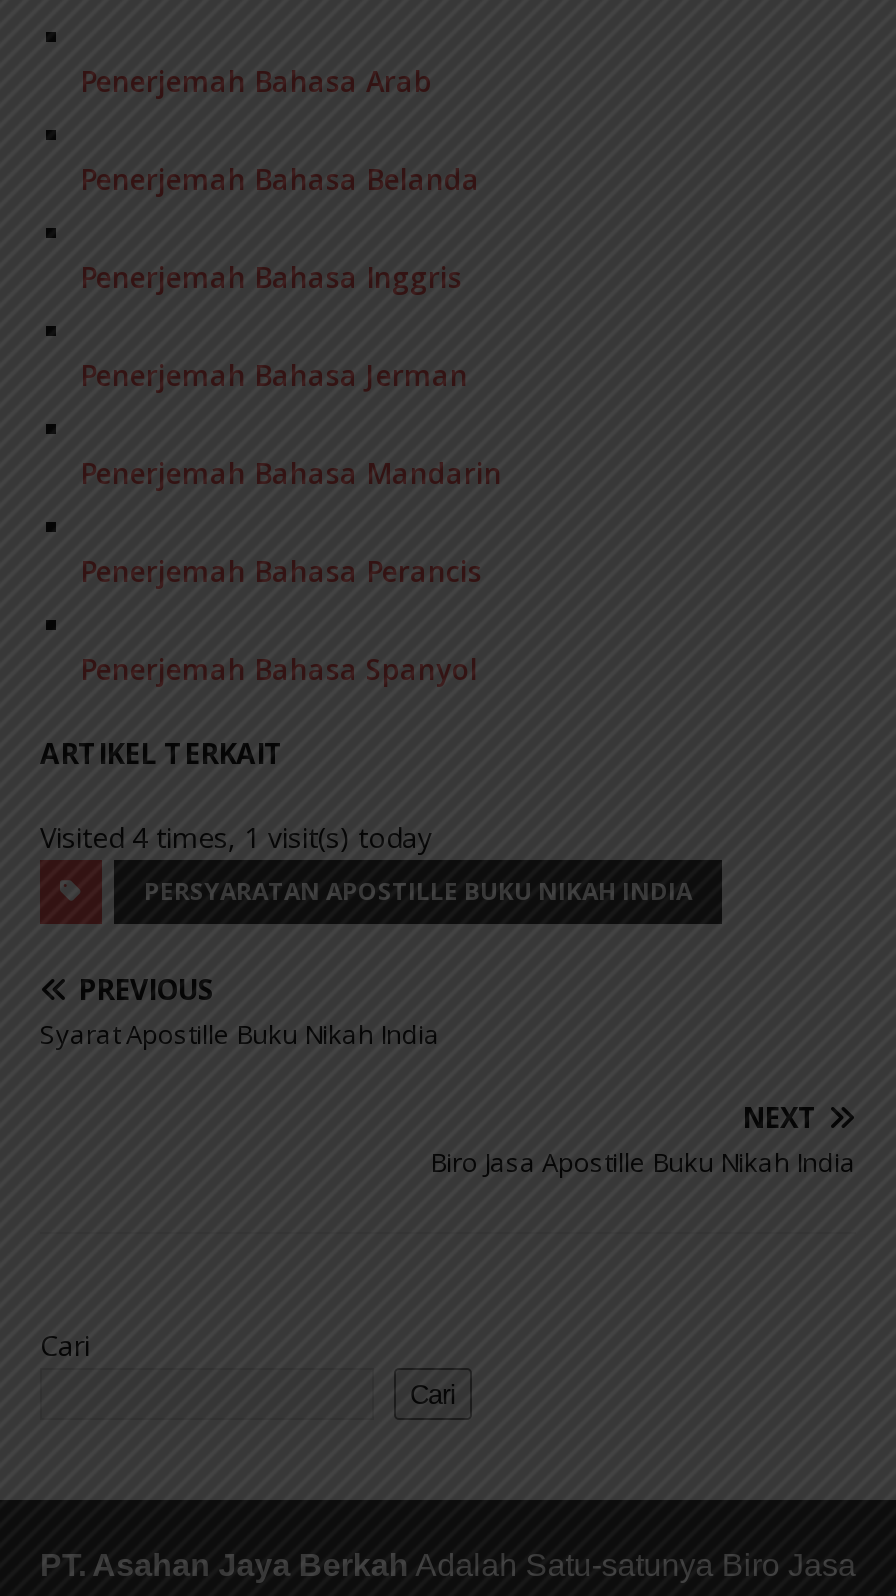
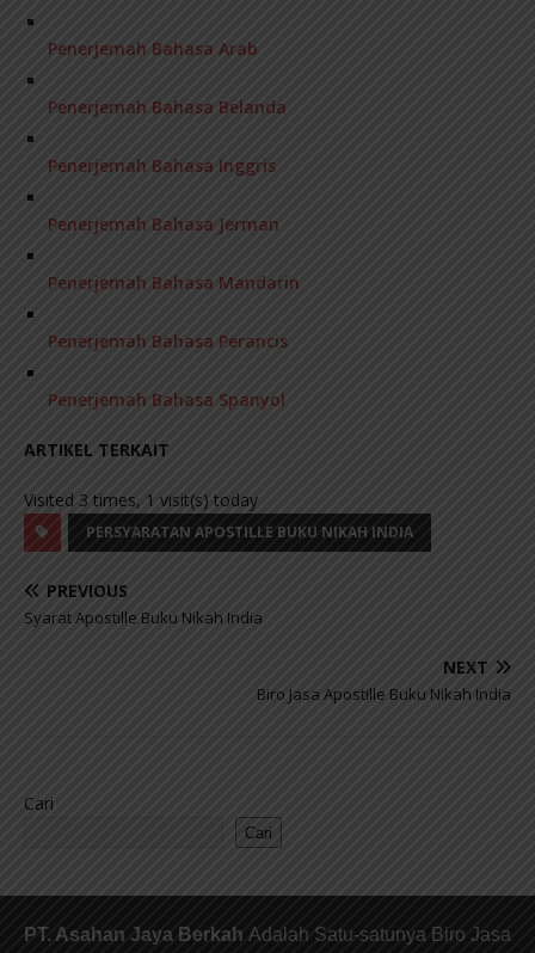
[40,819,432,857] Visited 4 times, 1 visit(s) today -> [24,489,258,512] Visited 3 times, 1 visit(s) today

